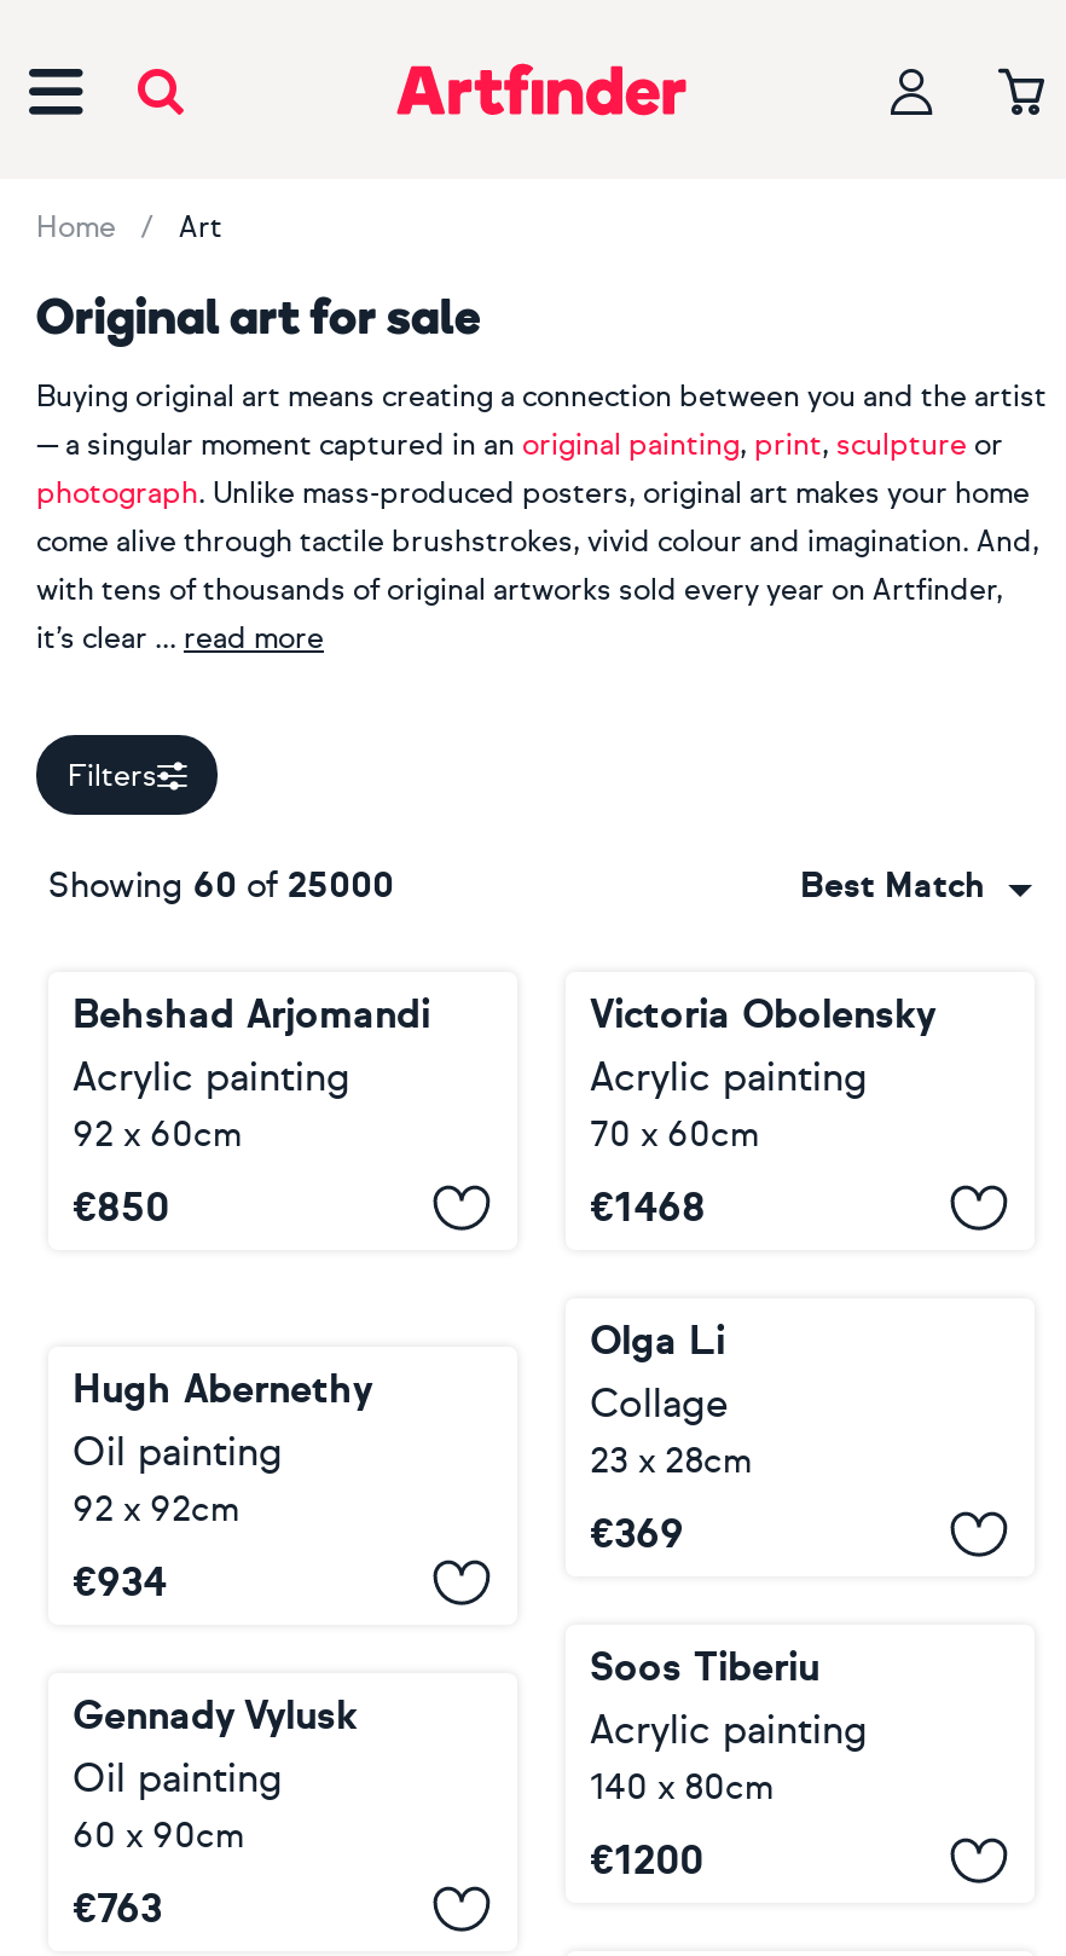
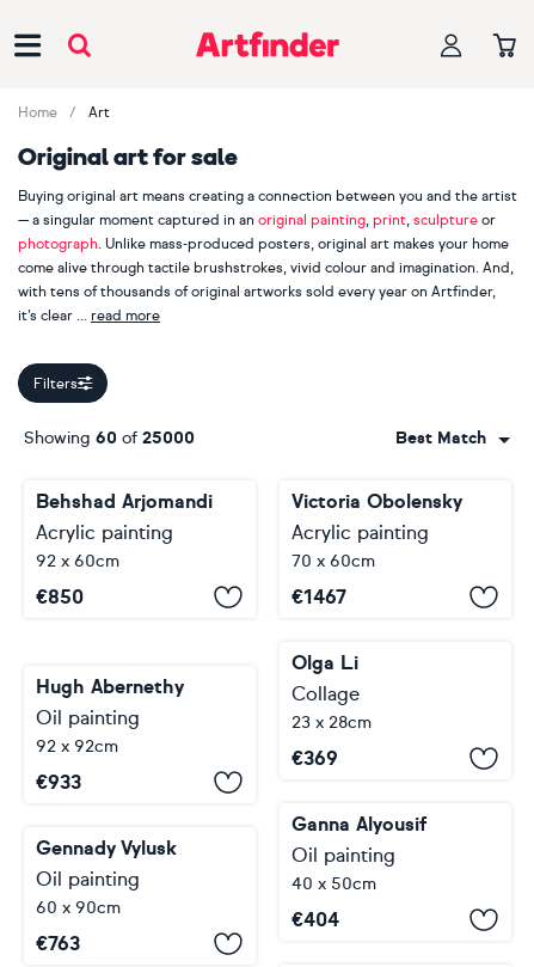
[590,1185,706,1231] €1468 -> [291,586,346,608] €1467
[73,1559,167,1605] €934 -> [36,771,81,794] €933
[590,1644,868,1809] Soos Tiberiu | Acrylic painting | 140 x 80cm -> [291,813,426,894] Ganna Alyousif | Oil painting | 40 x 50cm
[590,1838,703,1883] €1200 -> [291,908,339,931] €404

